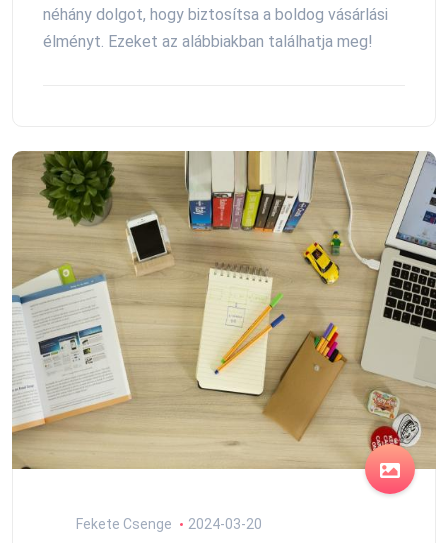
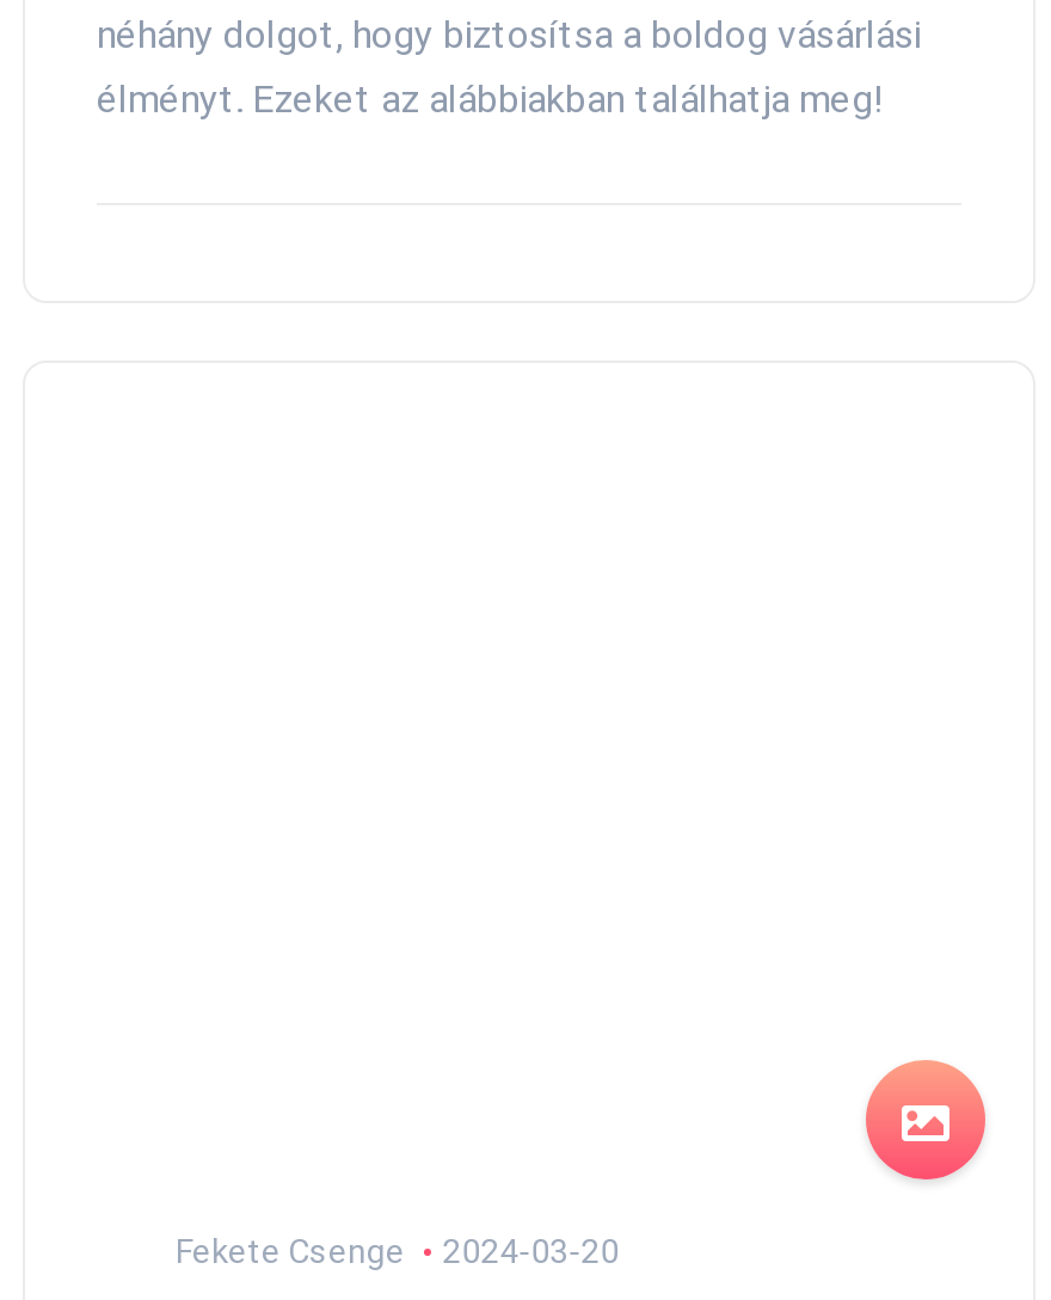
[11,150,437,470] [image] -> none

